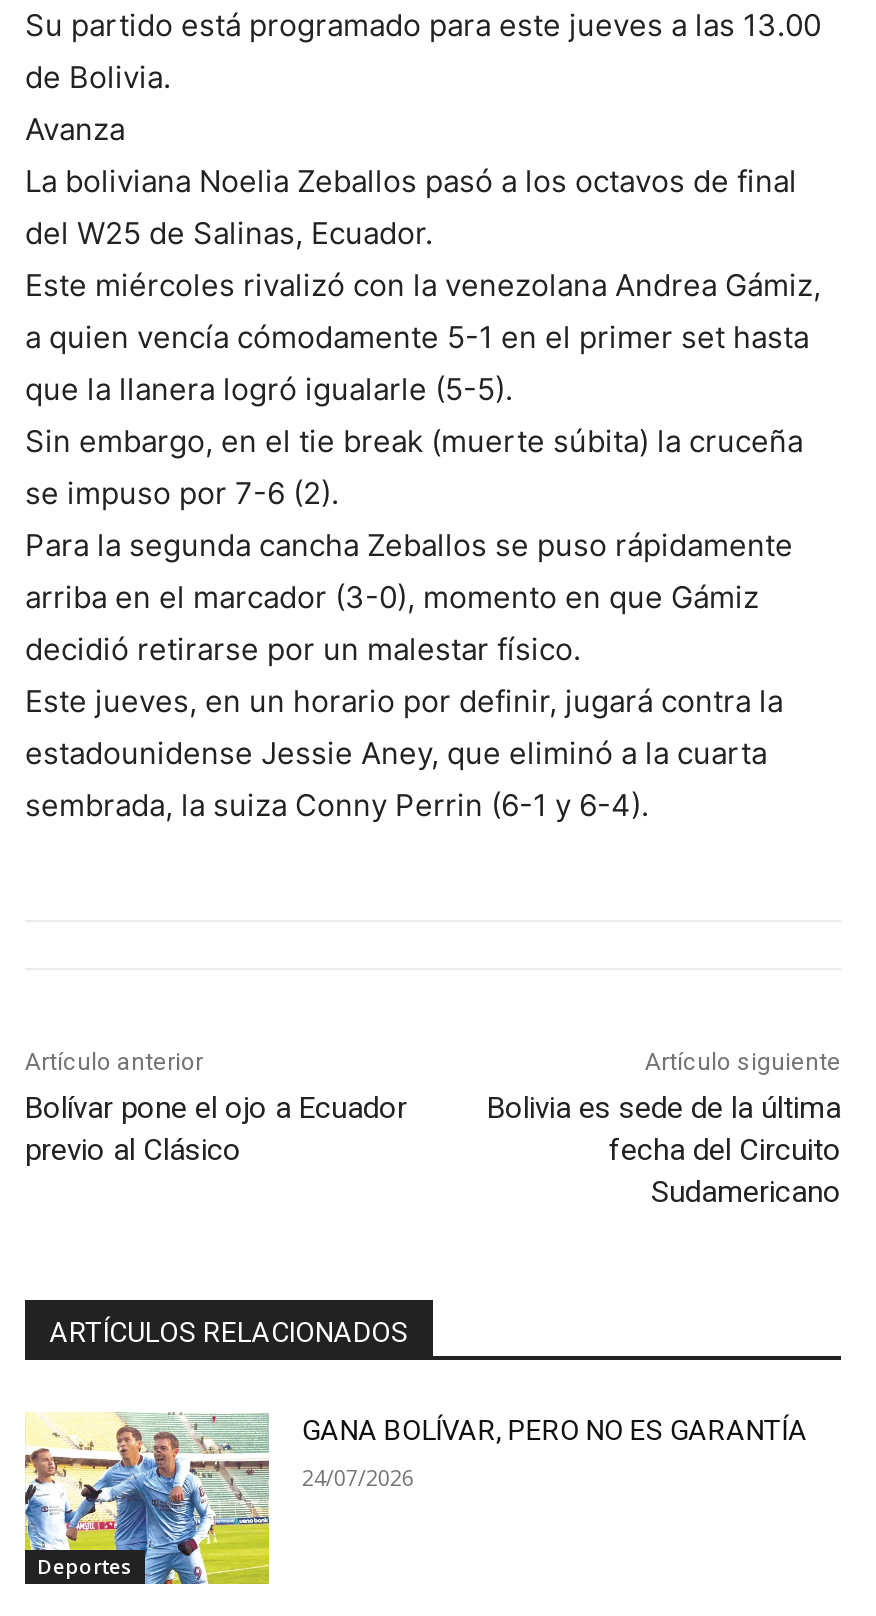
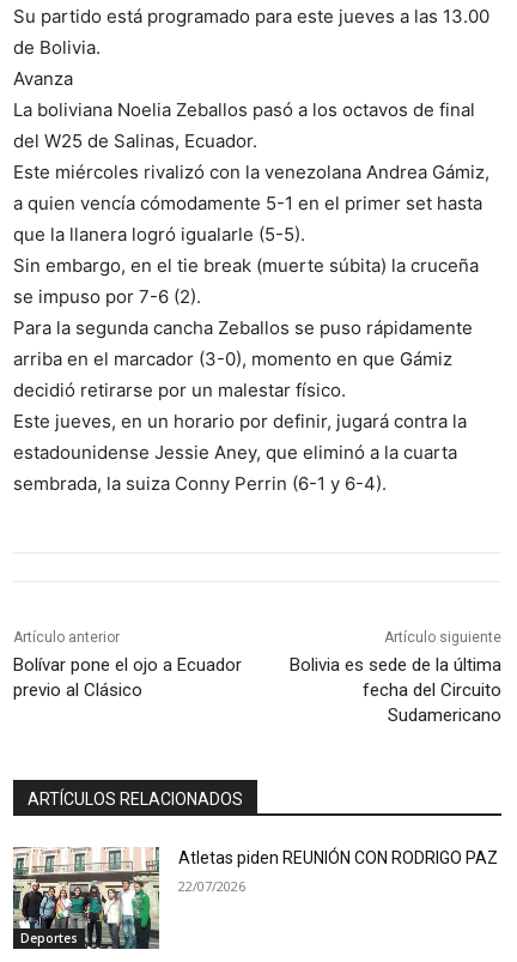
[23,1412,808,1586] [image] | GANA BOLÍVAR, PERO NO ES GARANTÍA -> [12,846,498,950] [image] | Atletas piden REUNIÓN CON RODRIGO PAZ
[302,1463,414,1493] 24/07/2026 -> [179,876,246,894] 22/07/2026

